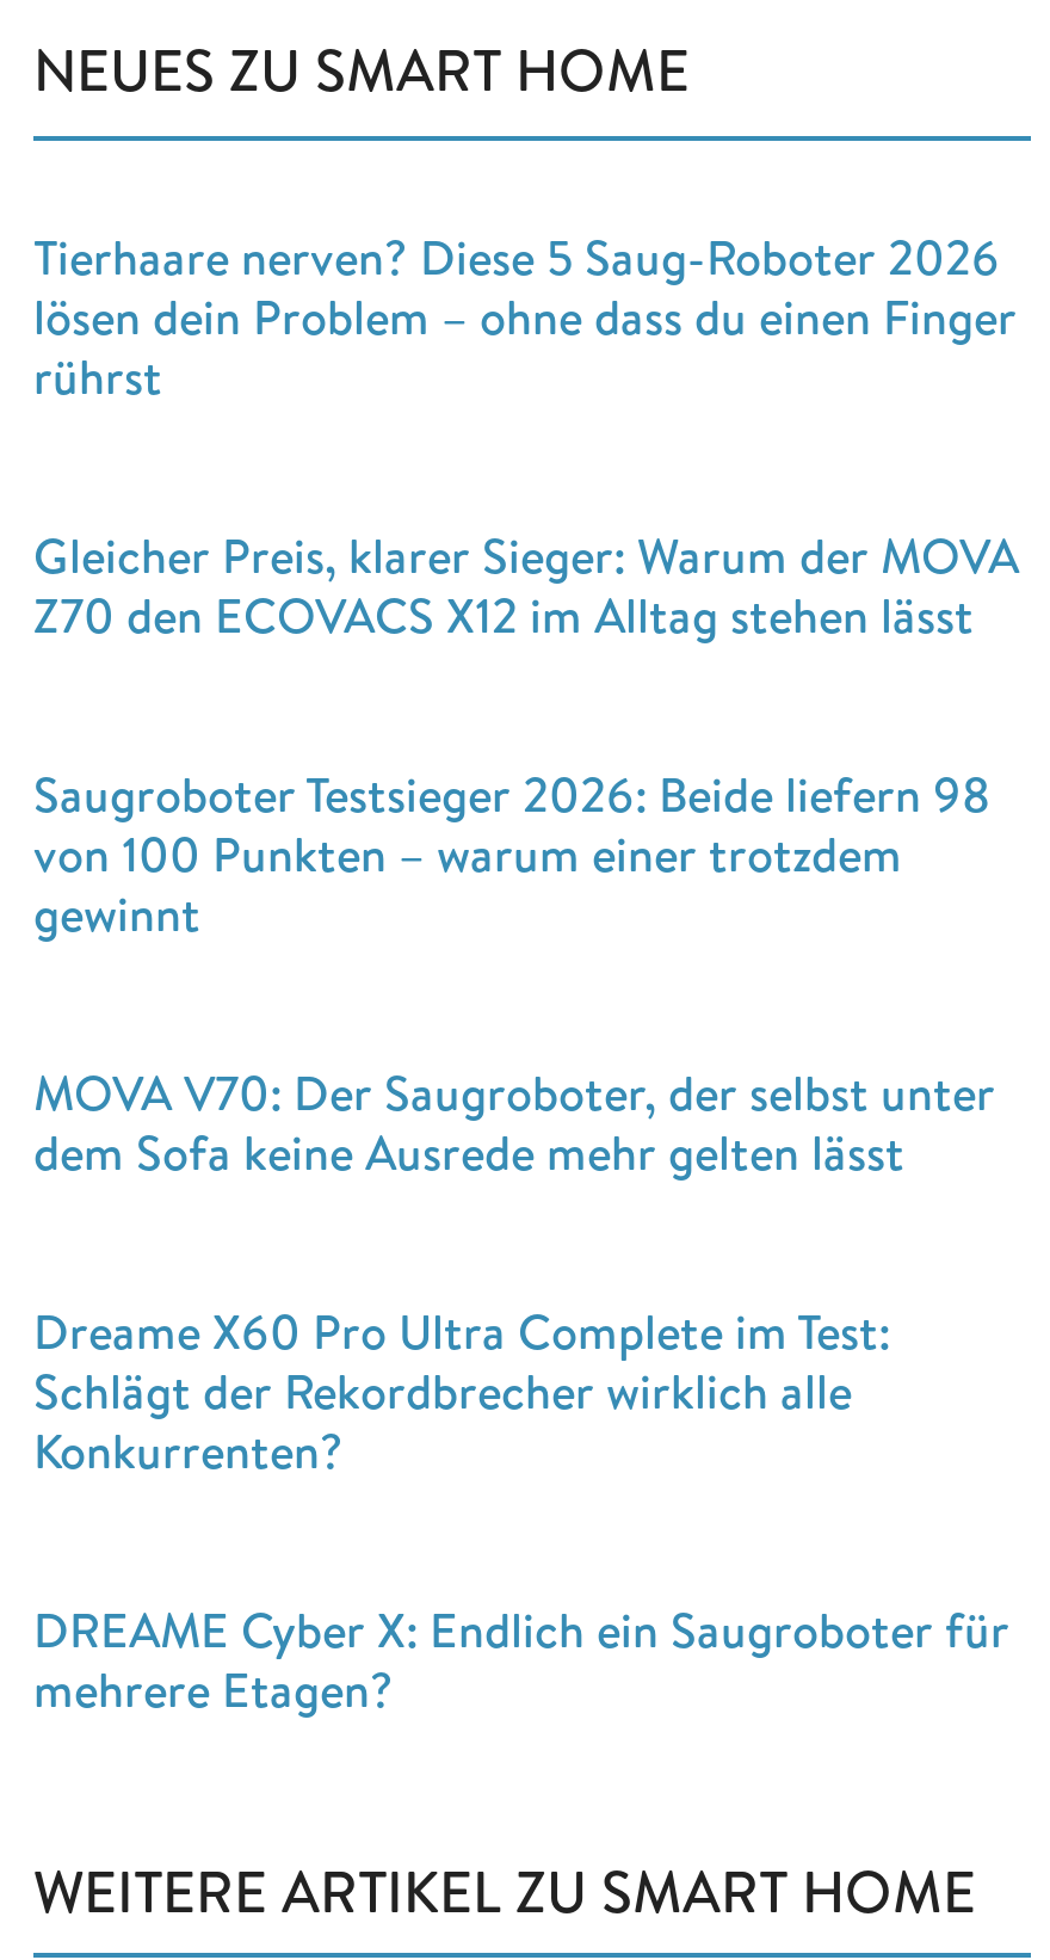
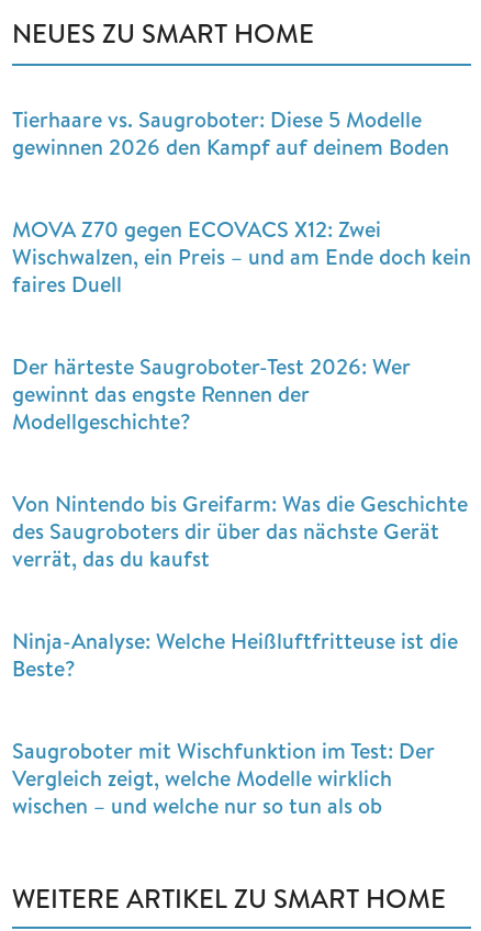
[33,225,1017,409] Tierhaare nerven? Diese 5 Saug-Roboter 2026 | lösen dein Problem – ohne dass du einen Finger | rührst -> [12,105,449,162] Tierhaare vs. Saugroboter: Diese 5 Modelle | gewinnen 2026 den Kampf auf deinem Boden
[33,524,1019,648] Gleicher Preis, klarer Sieger: Warum der MOVA | Z70 den ECOVACS X12 im Alltag stehen lässt -> [12,215,471,299] MOVA Z70 gegen ECOVACS X12: Zwei | Wischwalzen, ein Preis – und am Ende doch kein | faires Duell
[33,763,990,946] Saugroboter Testsieger 2026: Beide liefern 98 | von 100 Punkten – warum einer trotzdem | gewinnt -> [12,352,411,436] Der härteste Saugroboter-Test 2026: Wer | gewinnt das engste Rennen der | Modellgeschichte?
[33,1061,995,1185] MOVA V70: Der Saugroboter, der selbst unter | dem Sofa keine Ausrede mehr gelten lässt -> [12,489,468,574] Von Nintendo bis Greifarm: Was die Geschichte | des Saugroboters dir über das nächste Gerät | verrät, das du kaufst
[33,1300,890,1483] Dreame X60 Pro Ultra Complete im Test: | Schlägt der Rekordbrecher wirklich alle | Konkurrenten? -> [12,626,458,683] Ninja-Analyse: Welche Heißluftfritteuse ist die | Beste?
[33,1598,1009,1722] DREAME Cyber X: Endlich ein Saugroboter für | mehrere Etagen? -> [12,736,435,821] Saugroboter mit Wischfunktion im Test: Der | Vergleich zeigt, welche Modelle wirklich | wischen – und welche nur so tun als ob

